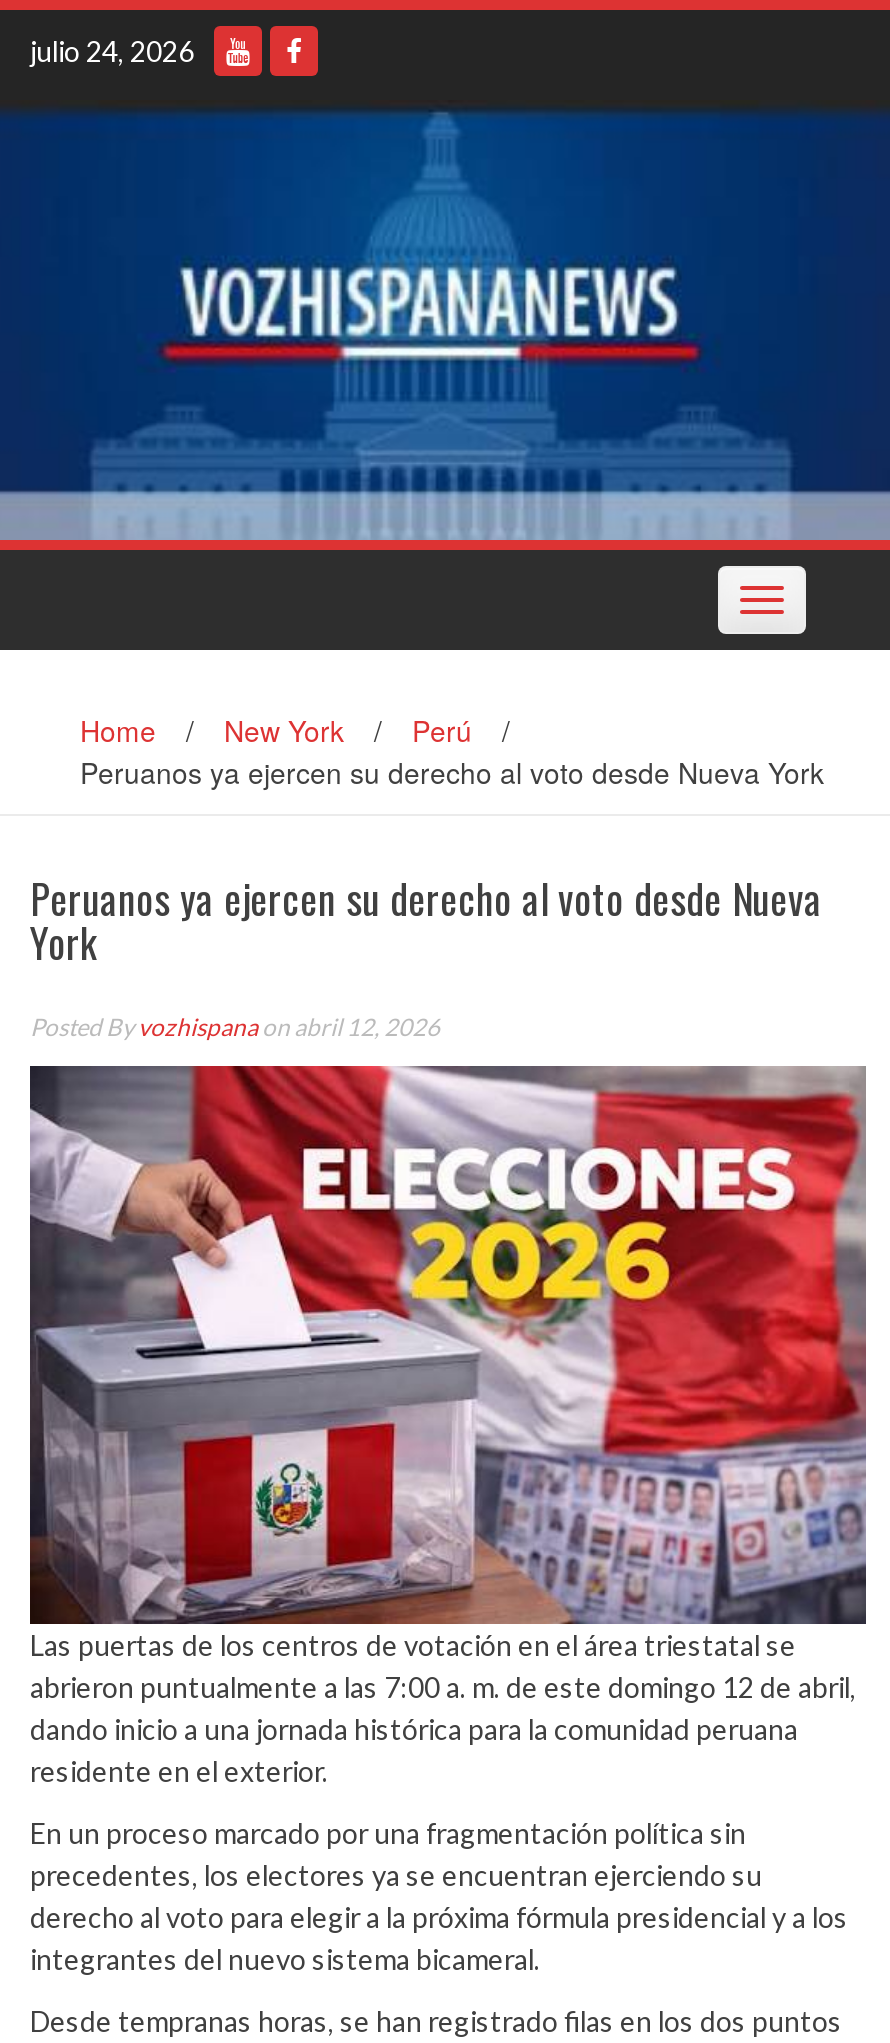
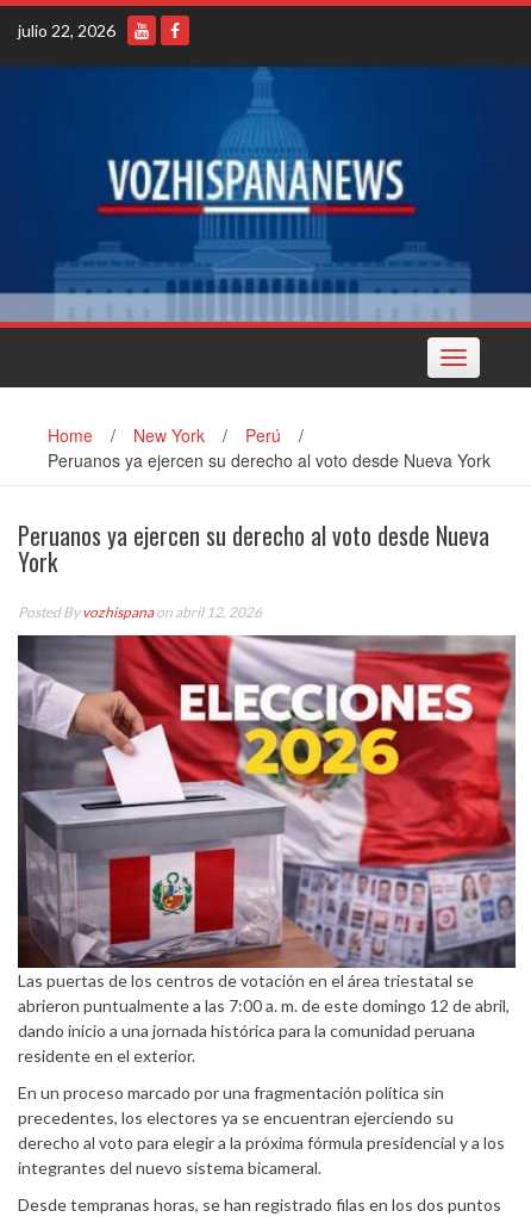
[30,34,194,68] julio 24, 2026 -> [18,20,115,41] julio 22, 2026

